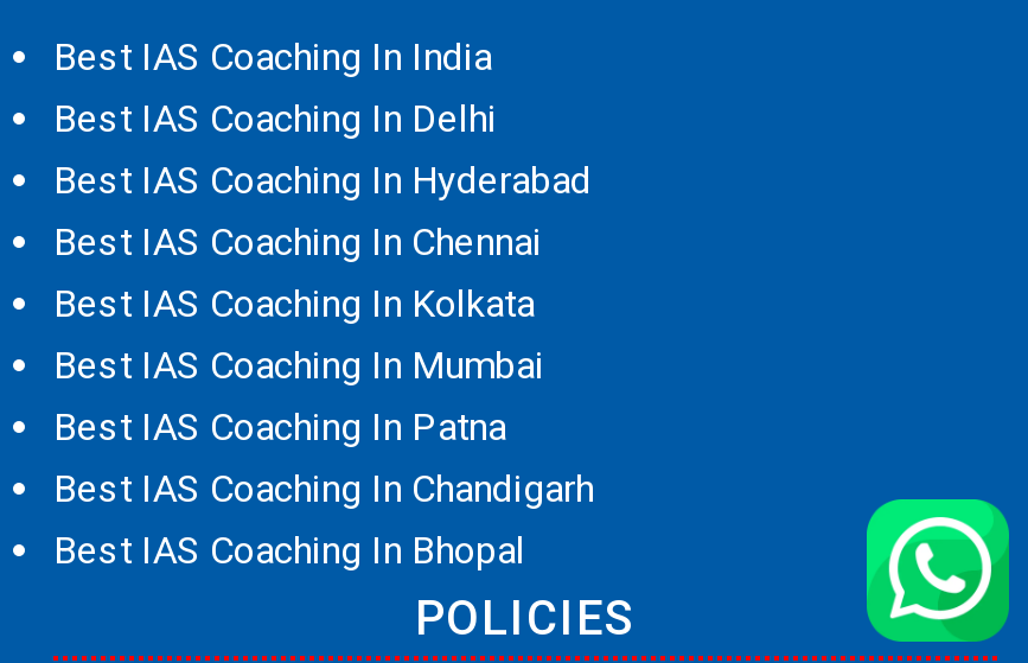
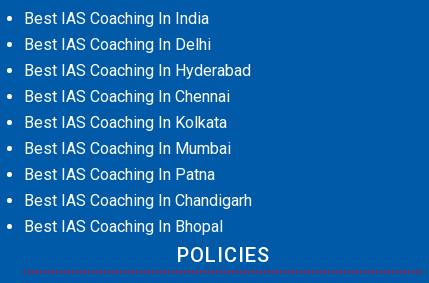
[864,497,1011,644] [image] -> none

